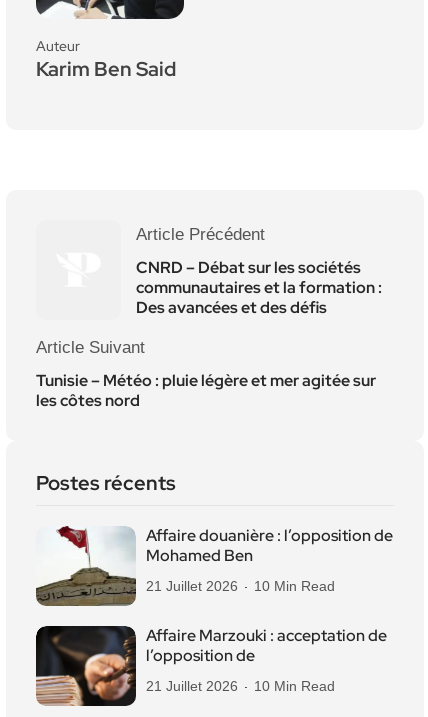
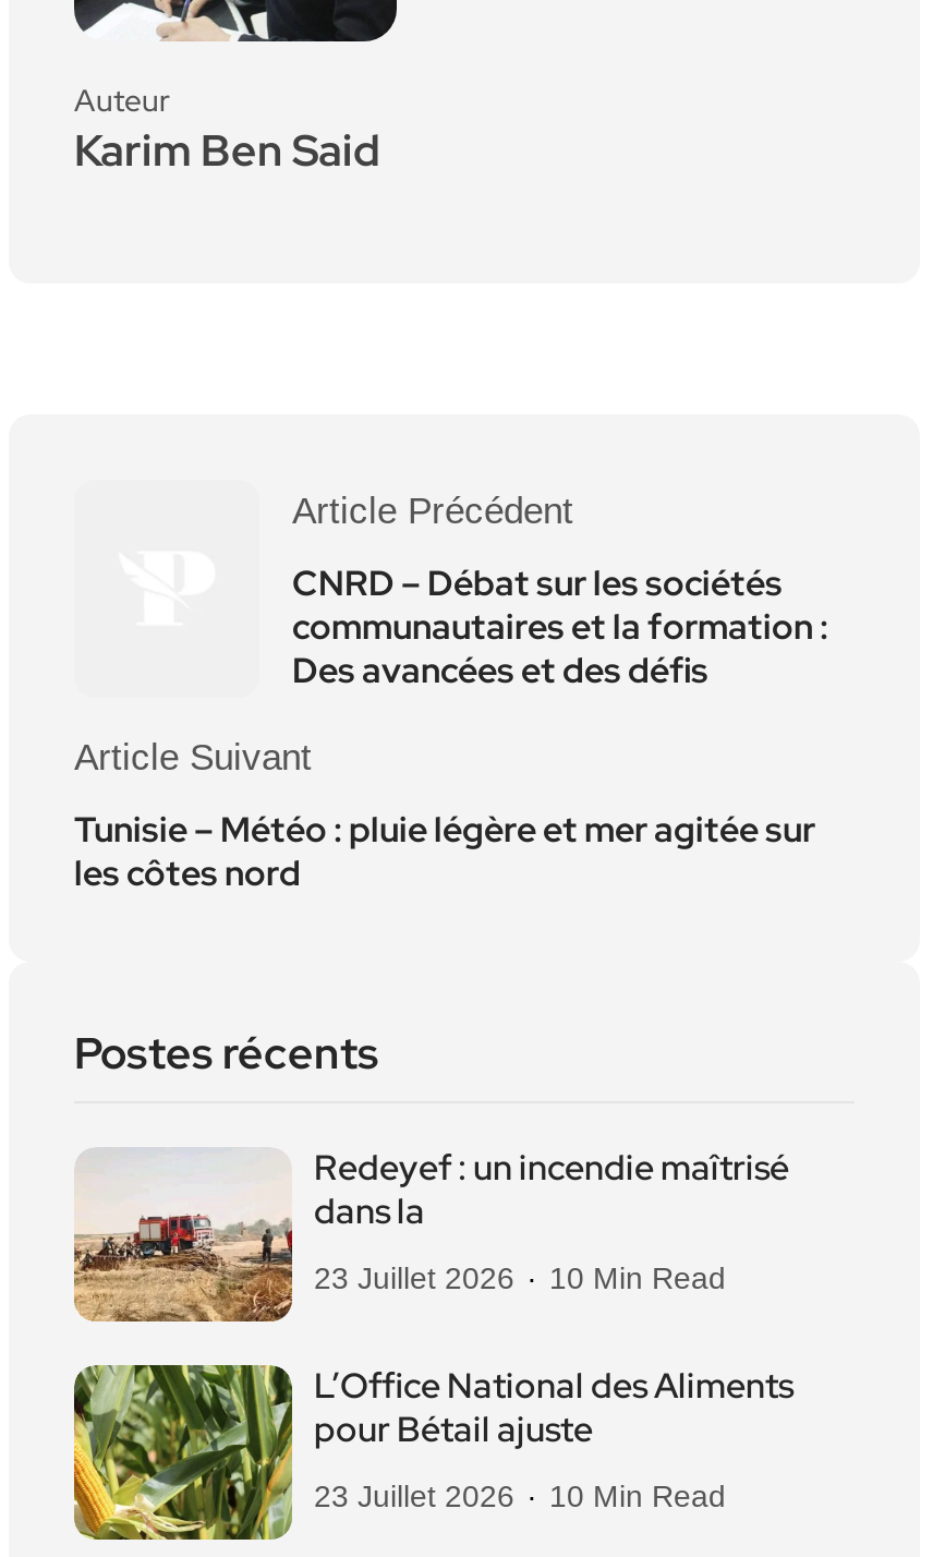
[35,524,393,607] [image] | Affaire douanière : l’opposition de | Mohamed Ben -> [72,1144,789,1321] [image] | Redeyef : un incendie maîtrisé | dans la
[146,577,335,593] 21 Juillet 2026 10 Min Read -> [314,1259,726,1294] 23 Juillet 2026 10 Min Read
[35,624,387,707] [image] | Affaire Marzouki : acceptation de | l’opposition de -> [72,1362,793,1542] [image] | L’Office National des Aliments | pour Bétail ajuste
[146,677,335,693] 21 Juillet 2026 10 Min Read -> [314,1477,726,1512] 23 Juillet 2026 10 Min Read

